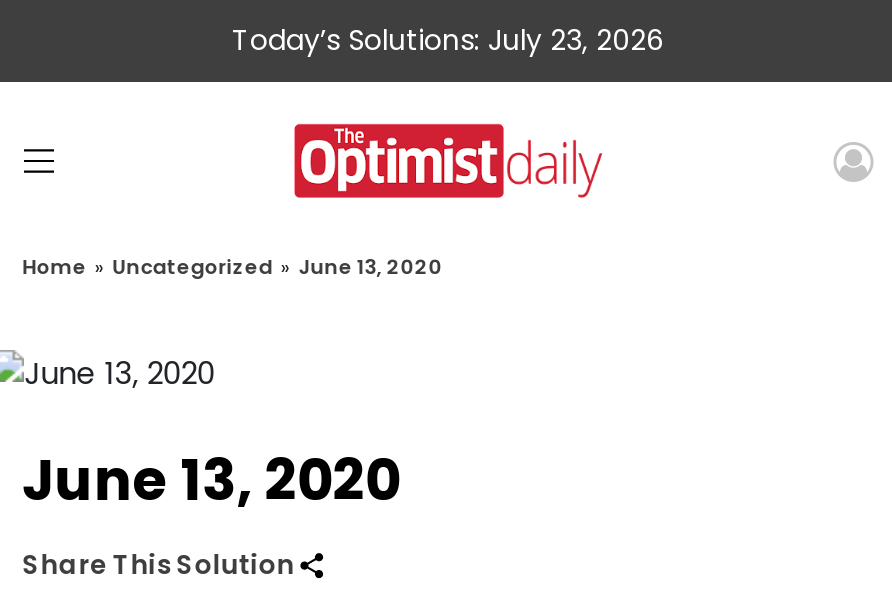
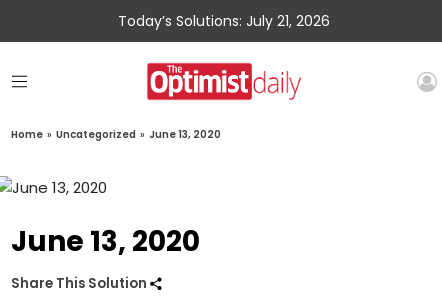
[232,20,664,60] Today’s Solutions: July 23, 2026 -> [118,11,330,31] Today’s Solutions: July 21, 2026

